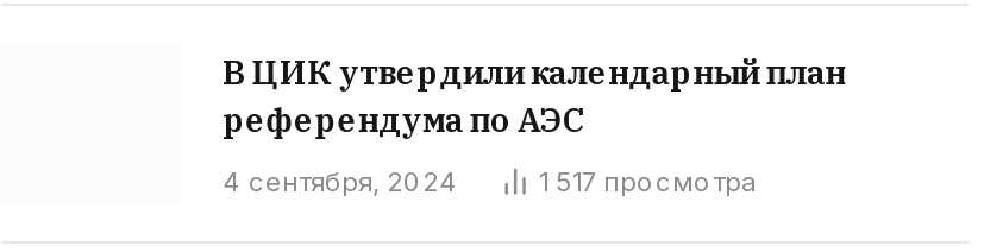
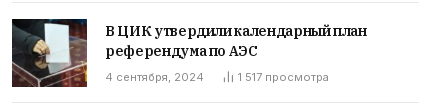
none -> [11,18,88,88] [image]

